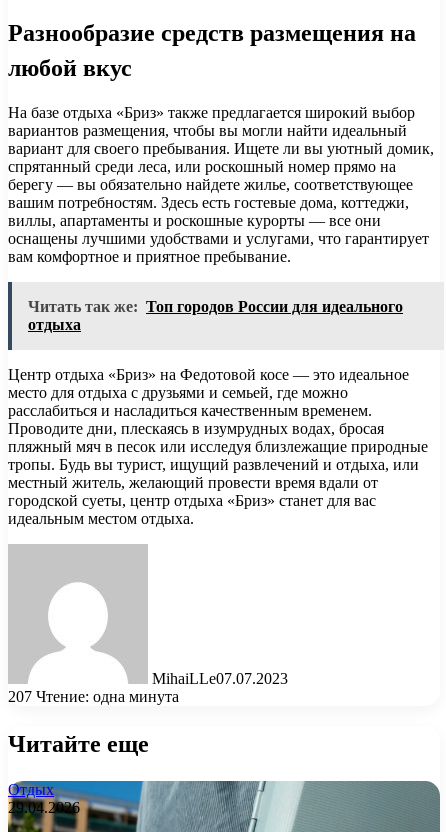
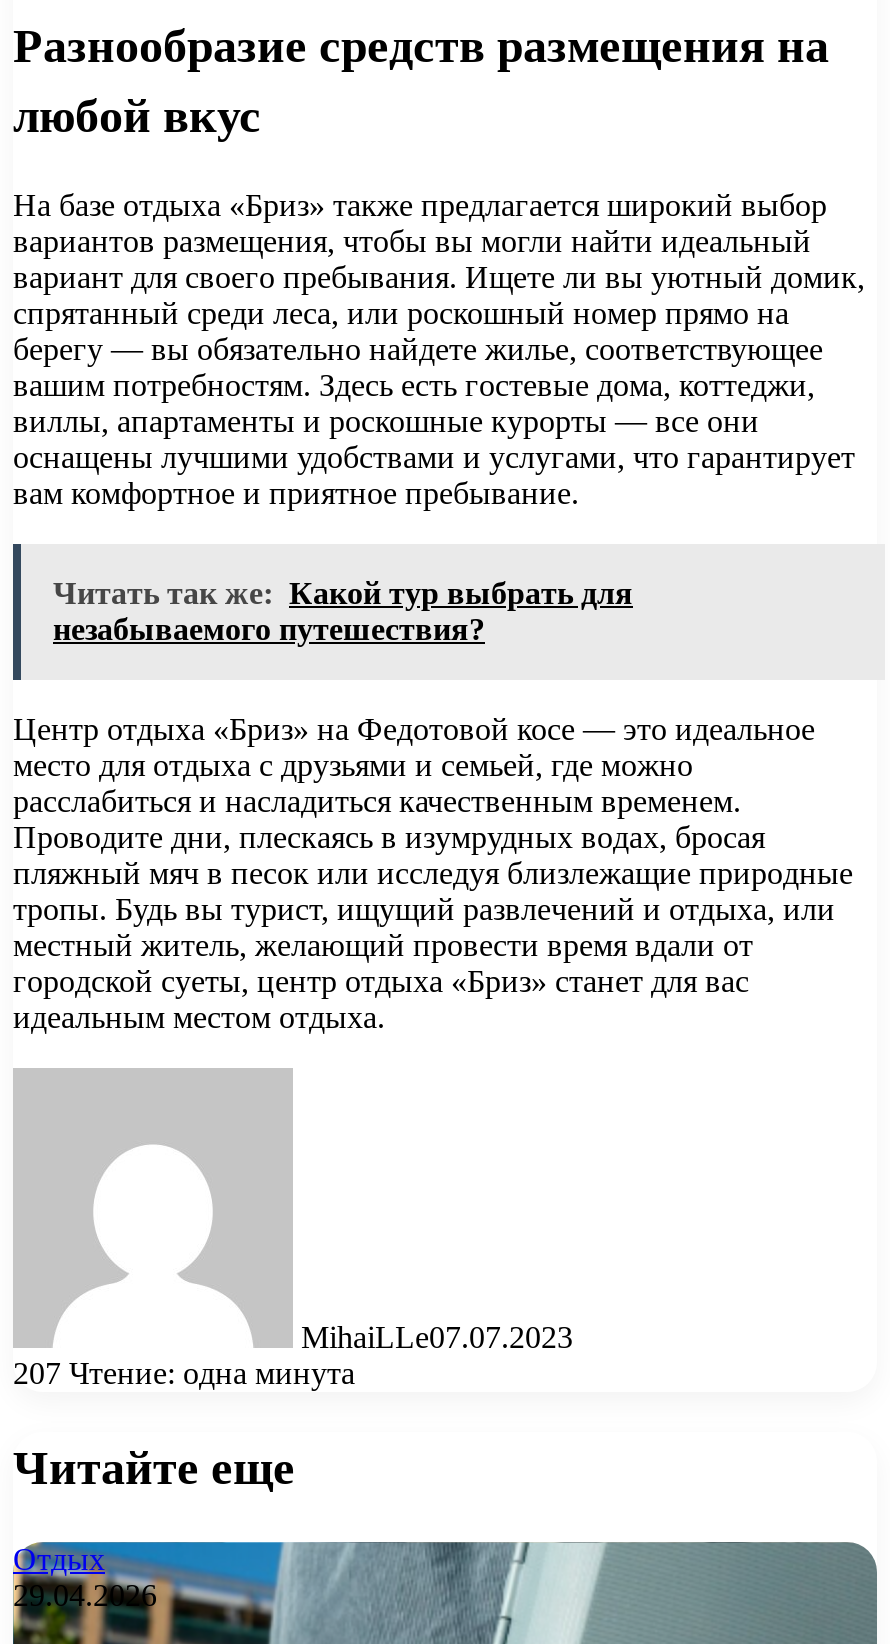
[28,298,403,333] Читать так же: Топ городов России для идеального | отдыха -> [53,577,633,647] Читать так же: Какой тур выбрать для | незабываемого путешествия?

